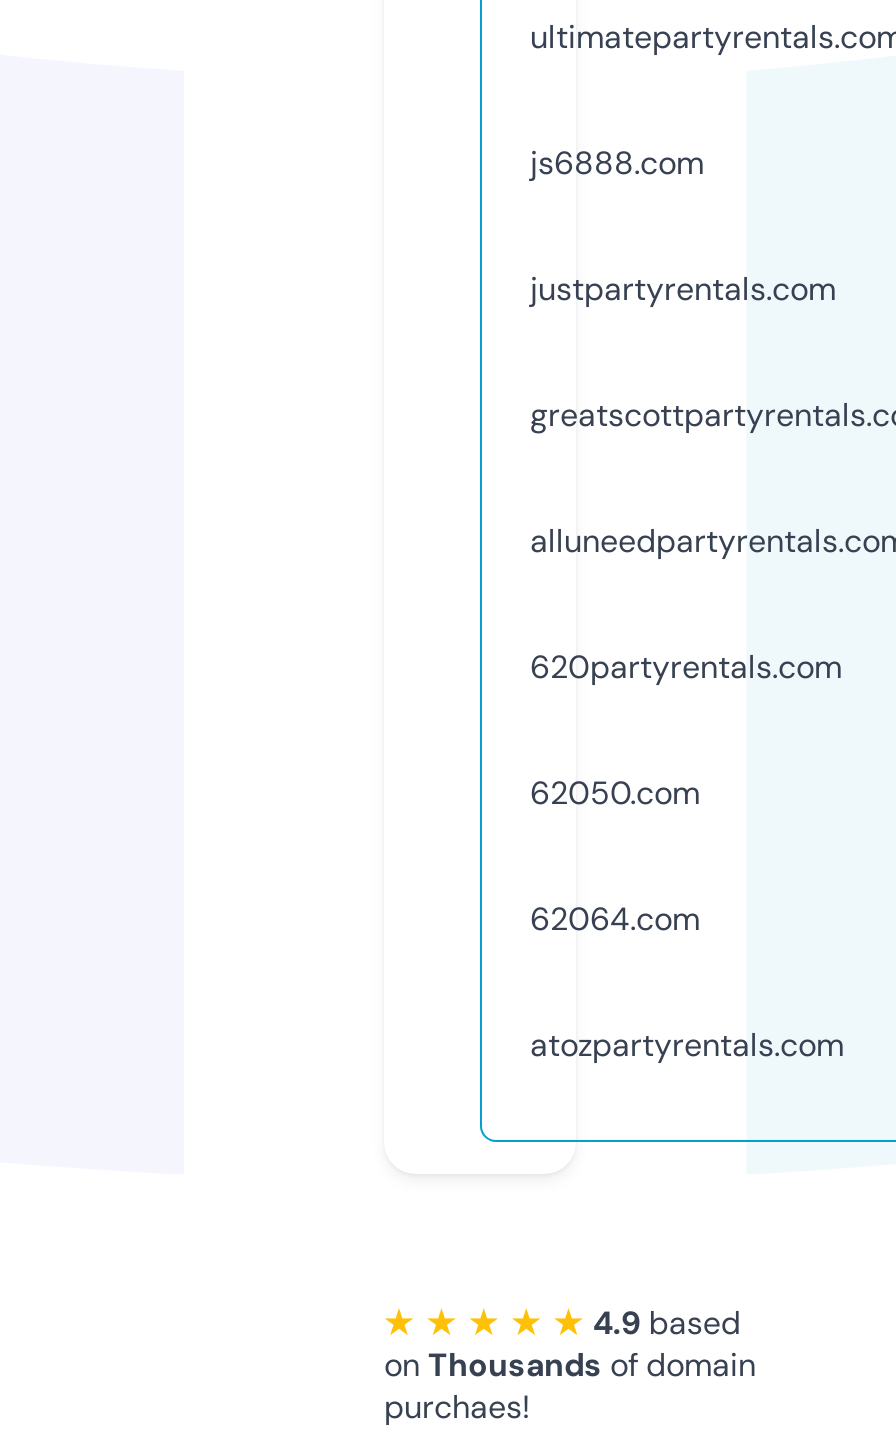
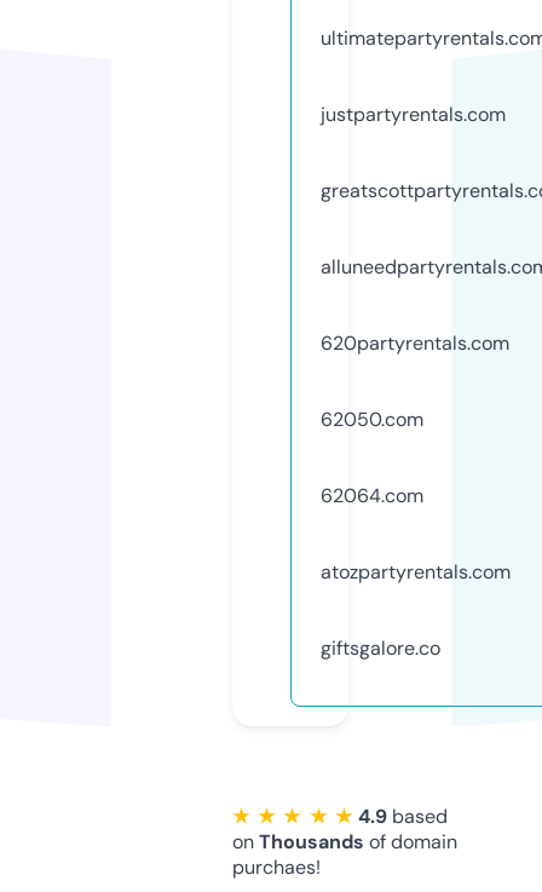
[530,142,704,184] js6888.com -> none
moved [530,268,844,1066] -> [321,101,511,584]: justpartyrentals.com | 620partyrentals.com | 62050.com | 62064.com | atozpartyrentals.com
none -> [321,635,440,661] giftsgalore.co

